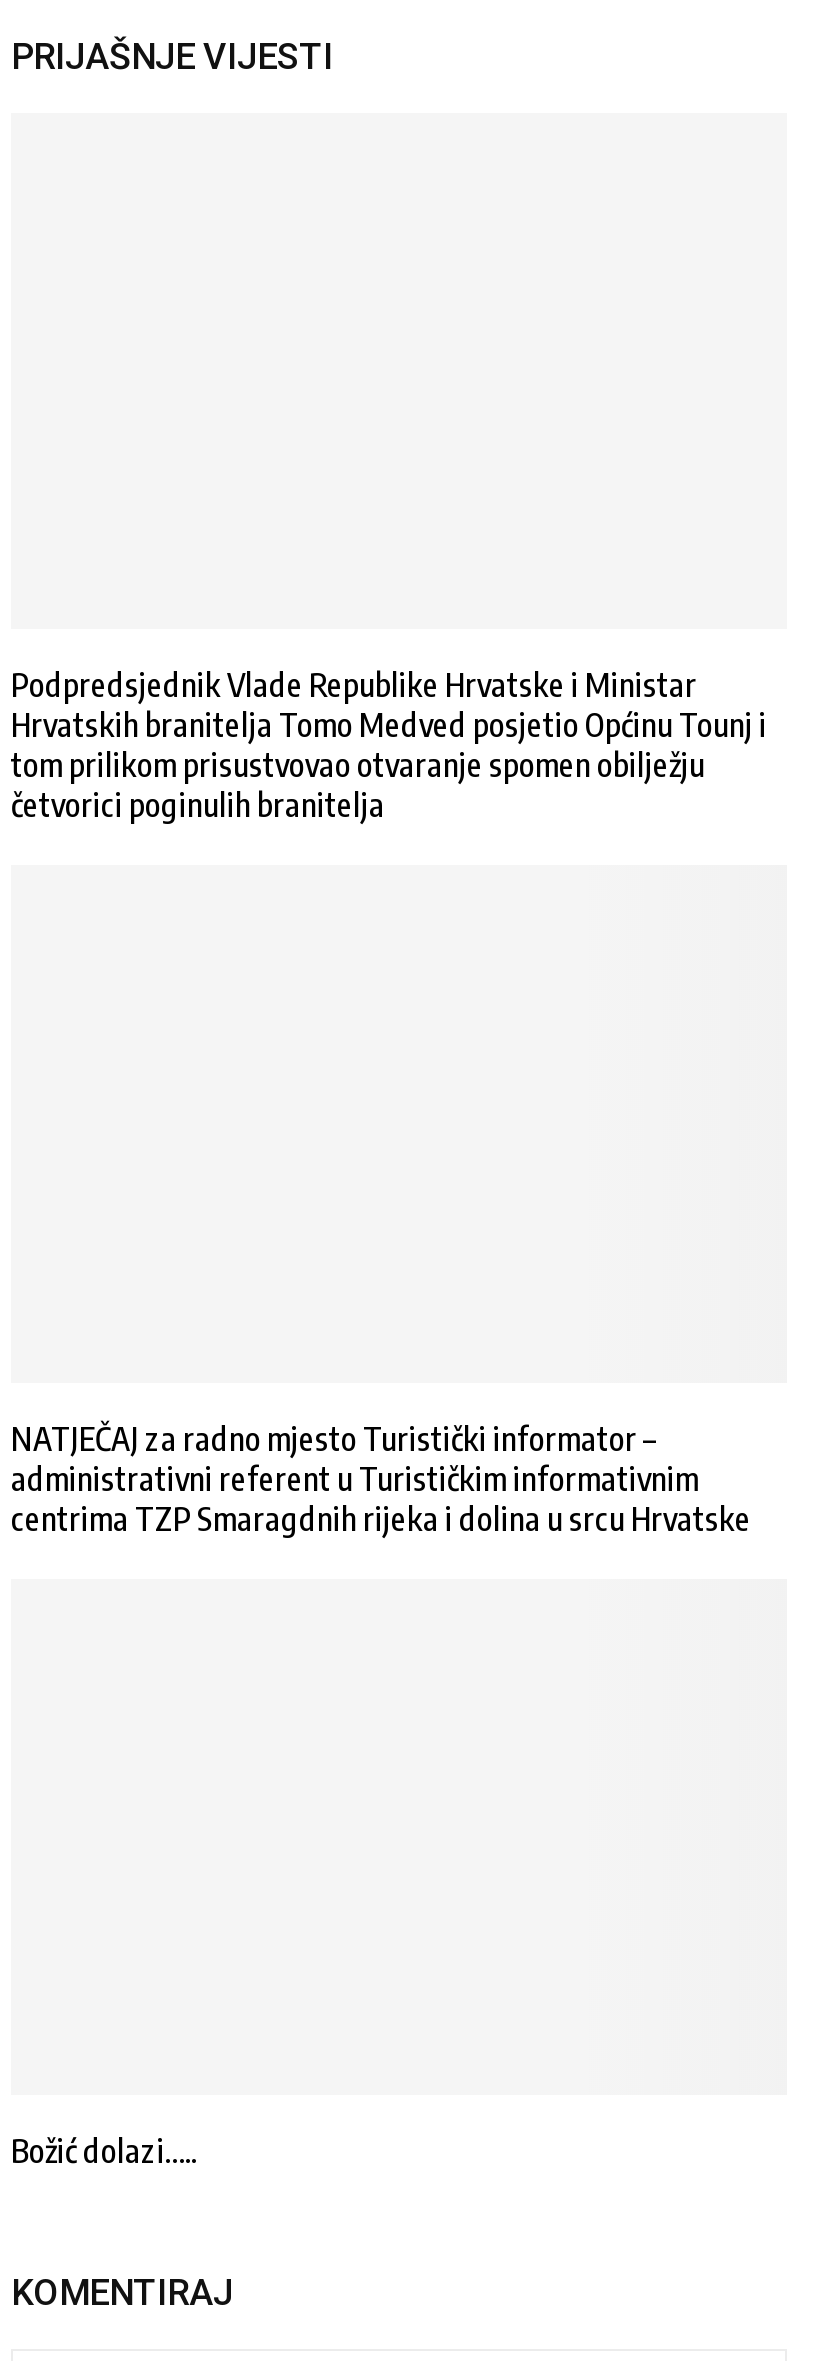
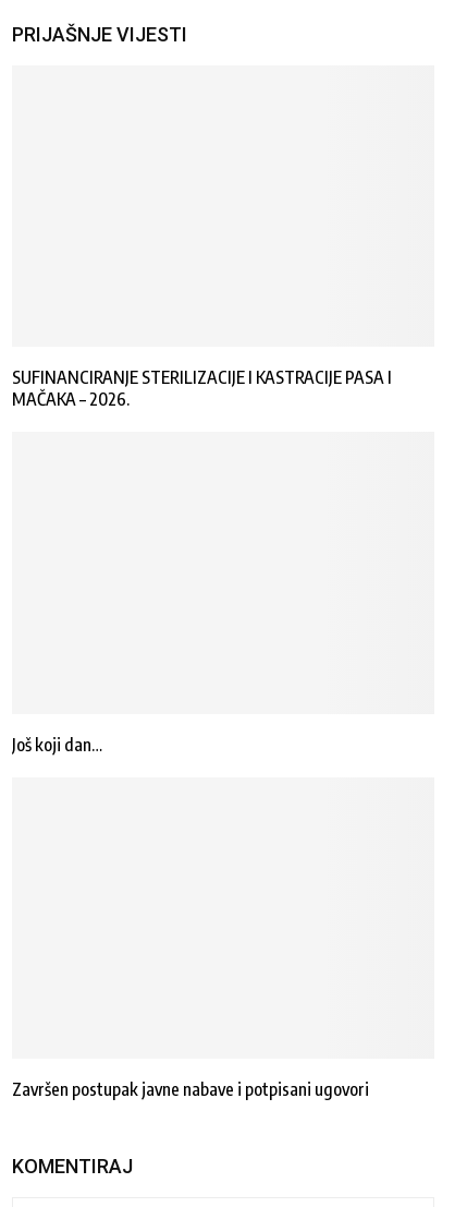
[11,665,767,825] Podpredsjednik Vlade Republike Hrvatske i Ministar | Hrvatskih branitelja Tomo Medved posjetio Općinu Tounj i | tom prilikom prisustvovao otvaranje spomen obilježju | četvorici poginulih branitelja -> [12,367,392,410] SUFINANCIRANJE STERILIZACIJE I KASTRACIJE PASA I | MAČAKA – 2026.
[11,1419,751,1539] NATJEČAJ za radno mjesto Turistički informator – | administrativni referent u Turističkim informativnim | centrima TZP Smaragdnih rijeka i dolina u srcu Hrvatske -> [12,734,102,755] Još koji dan…
[11,2132,197,2172] Božić dolazi….. -> [12,1079,369,1101] Završen postupak javne nabave i potpisani ugovori

